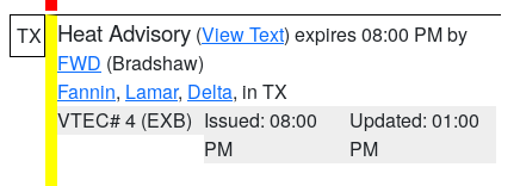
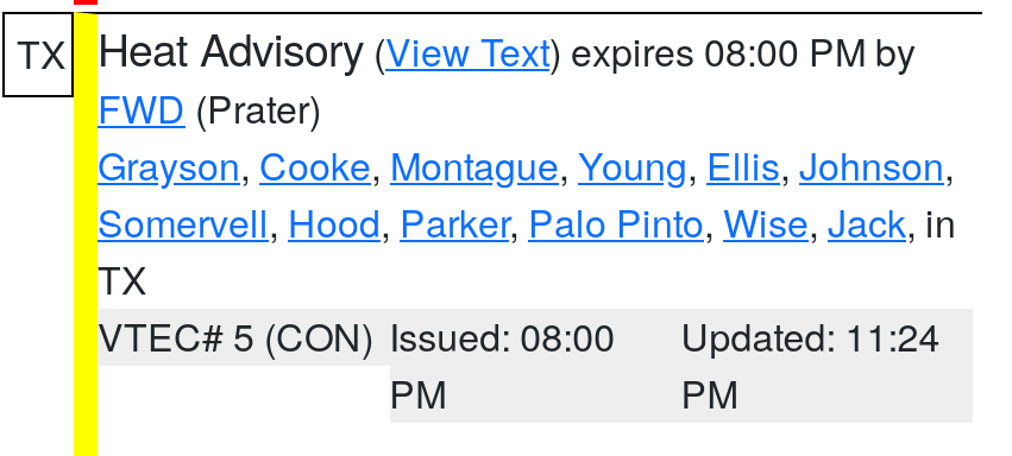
[57,49,317,134] FWD (Bradshaw) | Fannin, Lamar, Delta, in TX | VTEC# 4 (EXB) Issued: 08:00 -> [98,81,956,363] FWD (Prater) | Grayson, Cooke, Montague, Young, Ellis, Johnson, | Somervell, Hood, Parker, Palo Pinto, Wise, Jack, in | TX | VTEC# 5 (CON) Issued: 08:00
[350,106,480,134] Updated: 01:00 -> [681,309,940,363] Updated: 11:24

